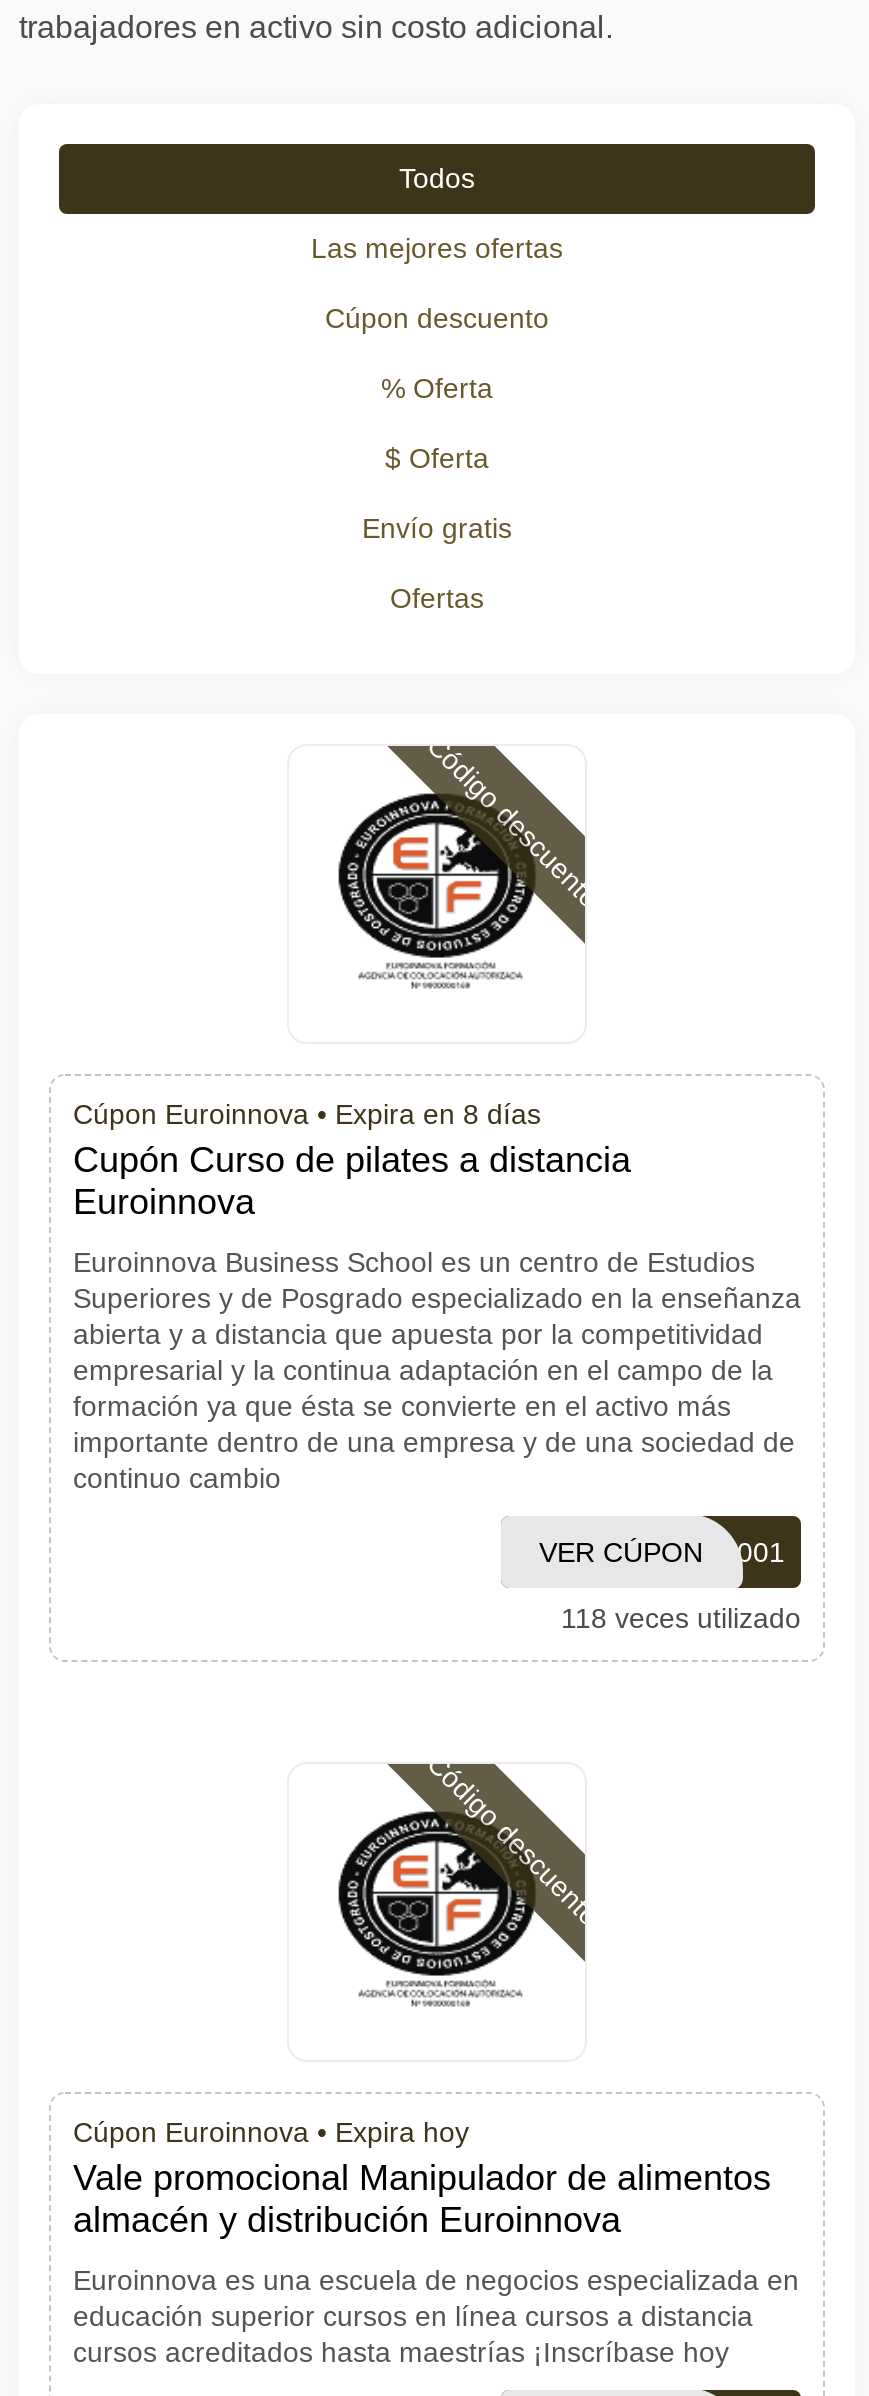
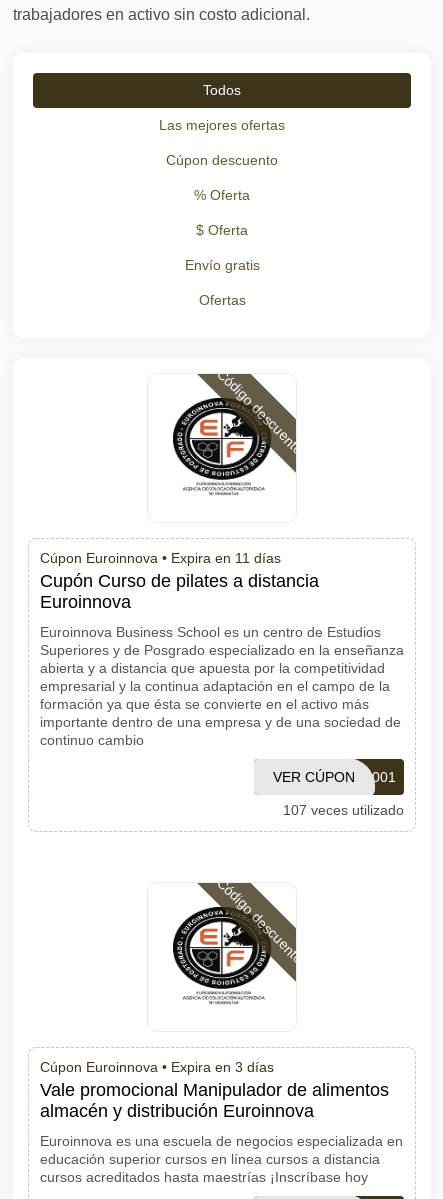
[73,1098,541,1130] Cúpon Euroinnova • Expira en 8 días -> [40,550,281,566] Cúpon Euroinnova • Expira en 11 días
[561,1602,801,1634] 118 veces utilizado -> [283,802,404,818] 107 veces utilizado
[73,2116,469,2148] Cúpon Euroinnova • Expira hoy -> [40,1059,274,1075] Cúpon Euroinnova • Expira en 3 días

